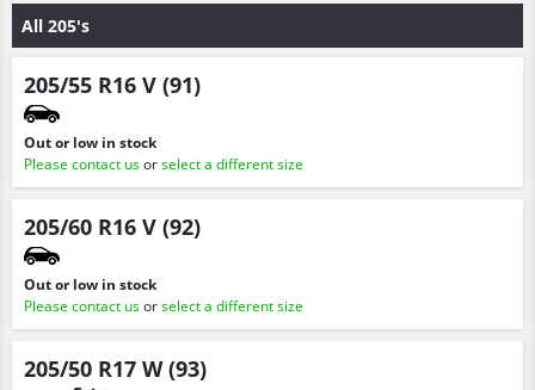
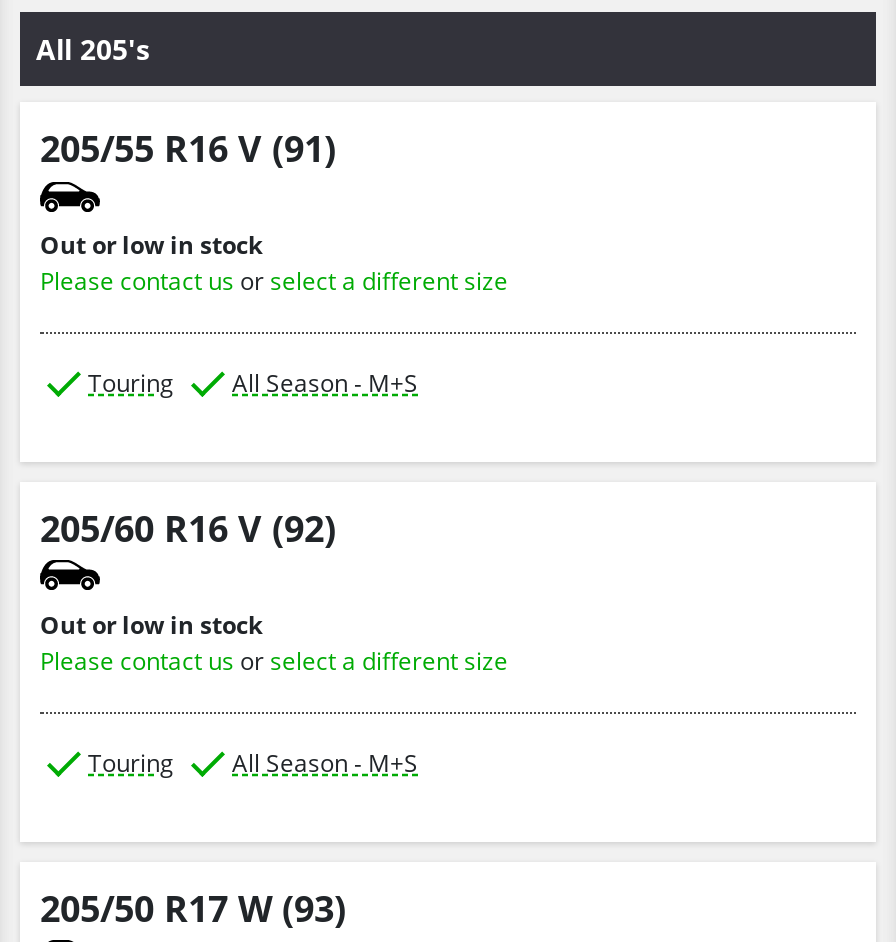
none -> [88,366,418,400] Touring | All Season - M+S
none -> [88,745,418,779] Touring | All Season - M+S

